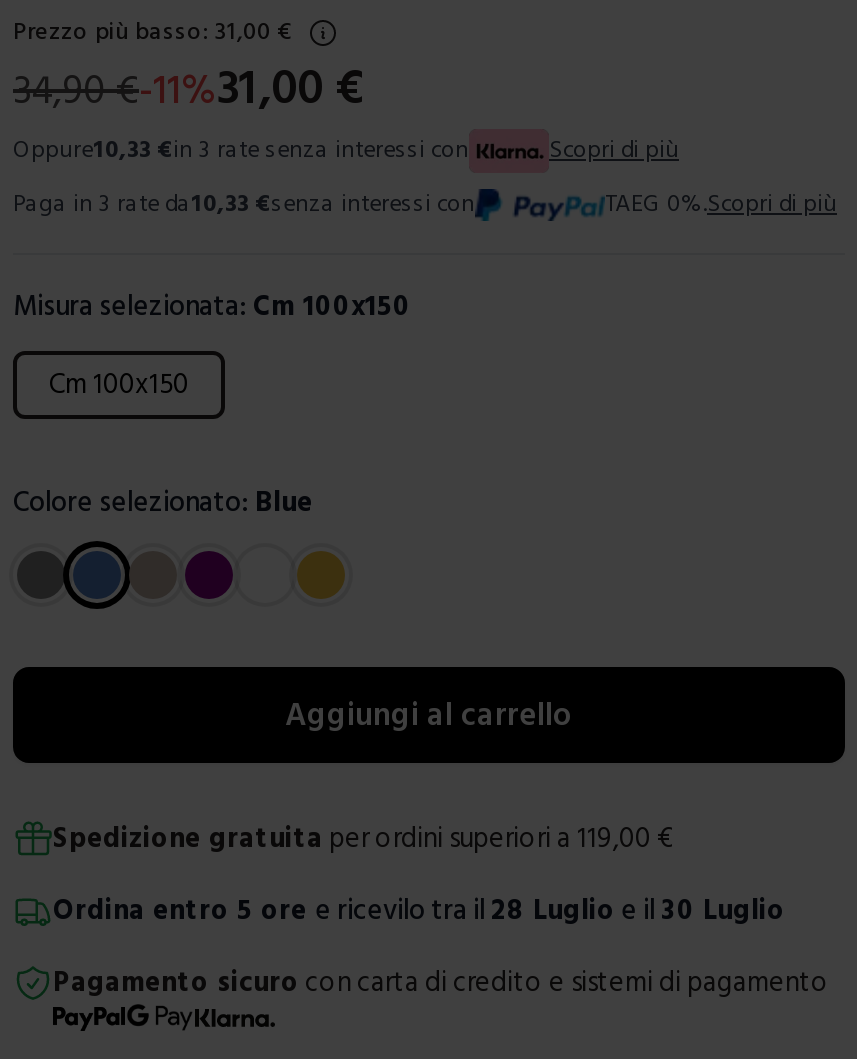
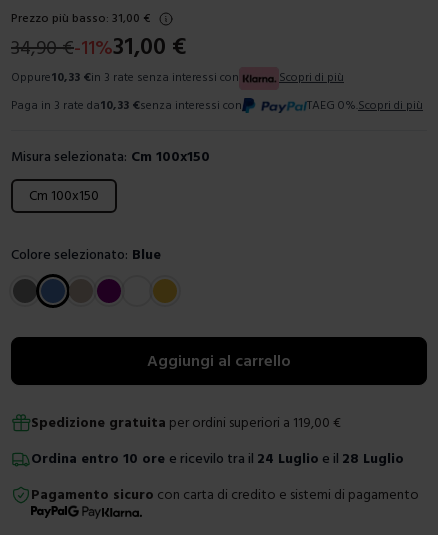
[53,891,785,931] Ordina entro 5 ore e ricevilo tra il 28 Luglio e il 30 Luglio -> [31,448,404,468] Ordina entro 10 ore e ricevilo tra il 24 Luglio e il 28 Luglio

